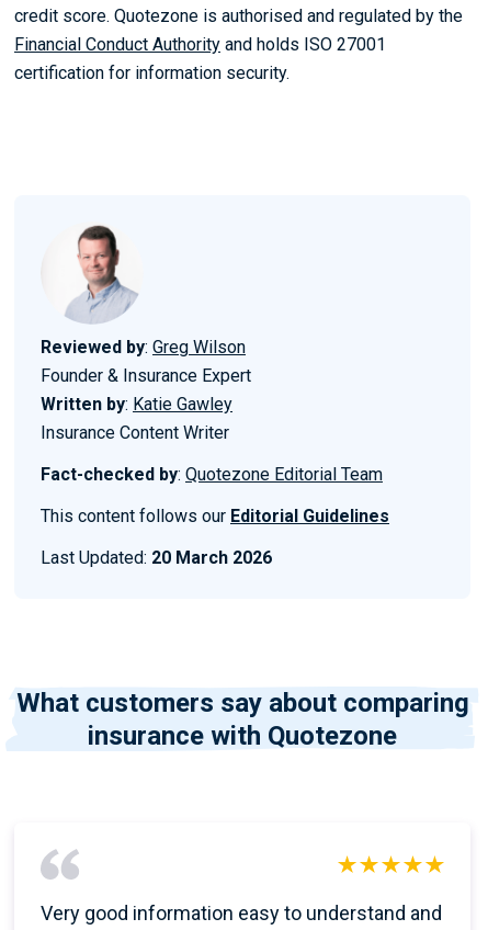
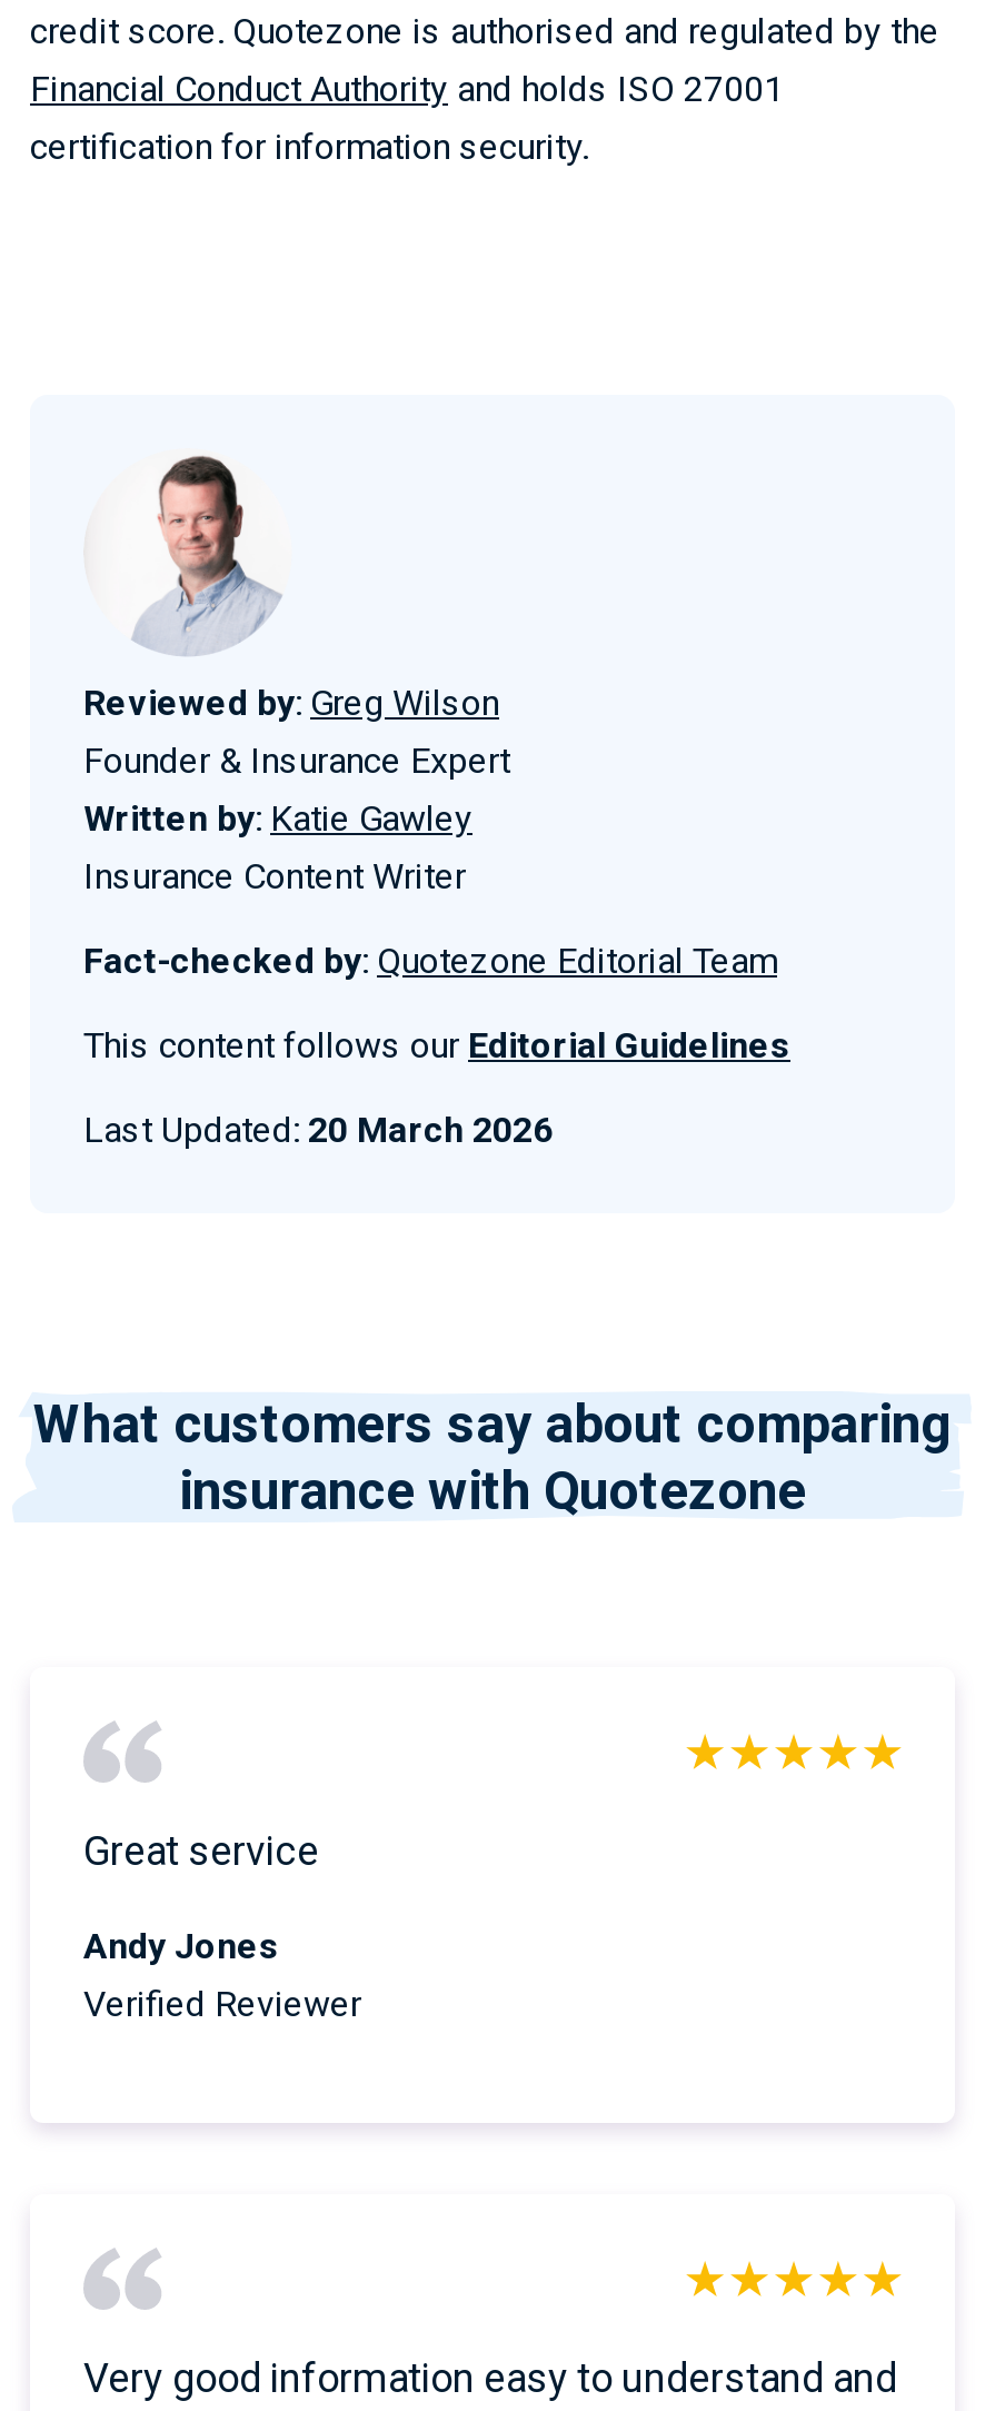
none -> [83,1827,361,2025] Great service | Andy Jones | Verified Reviewer

